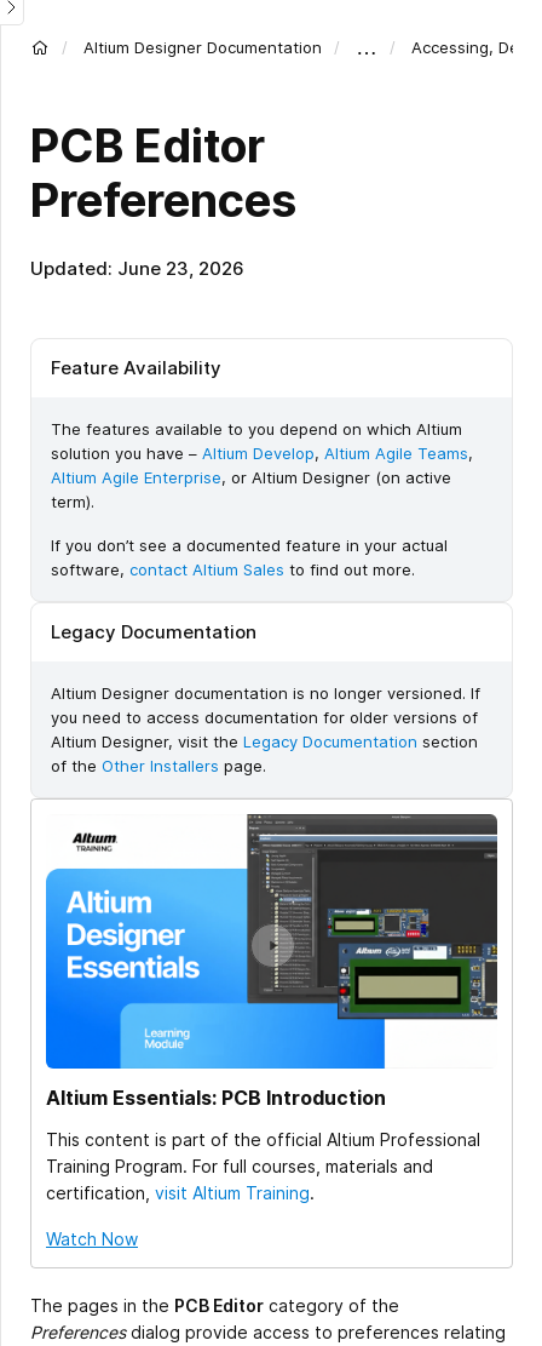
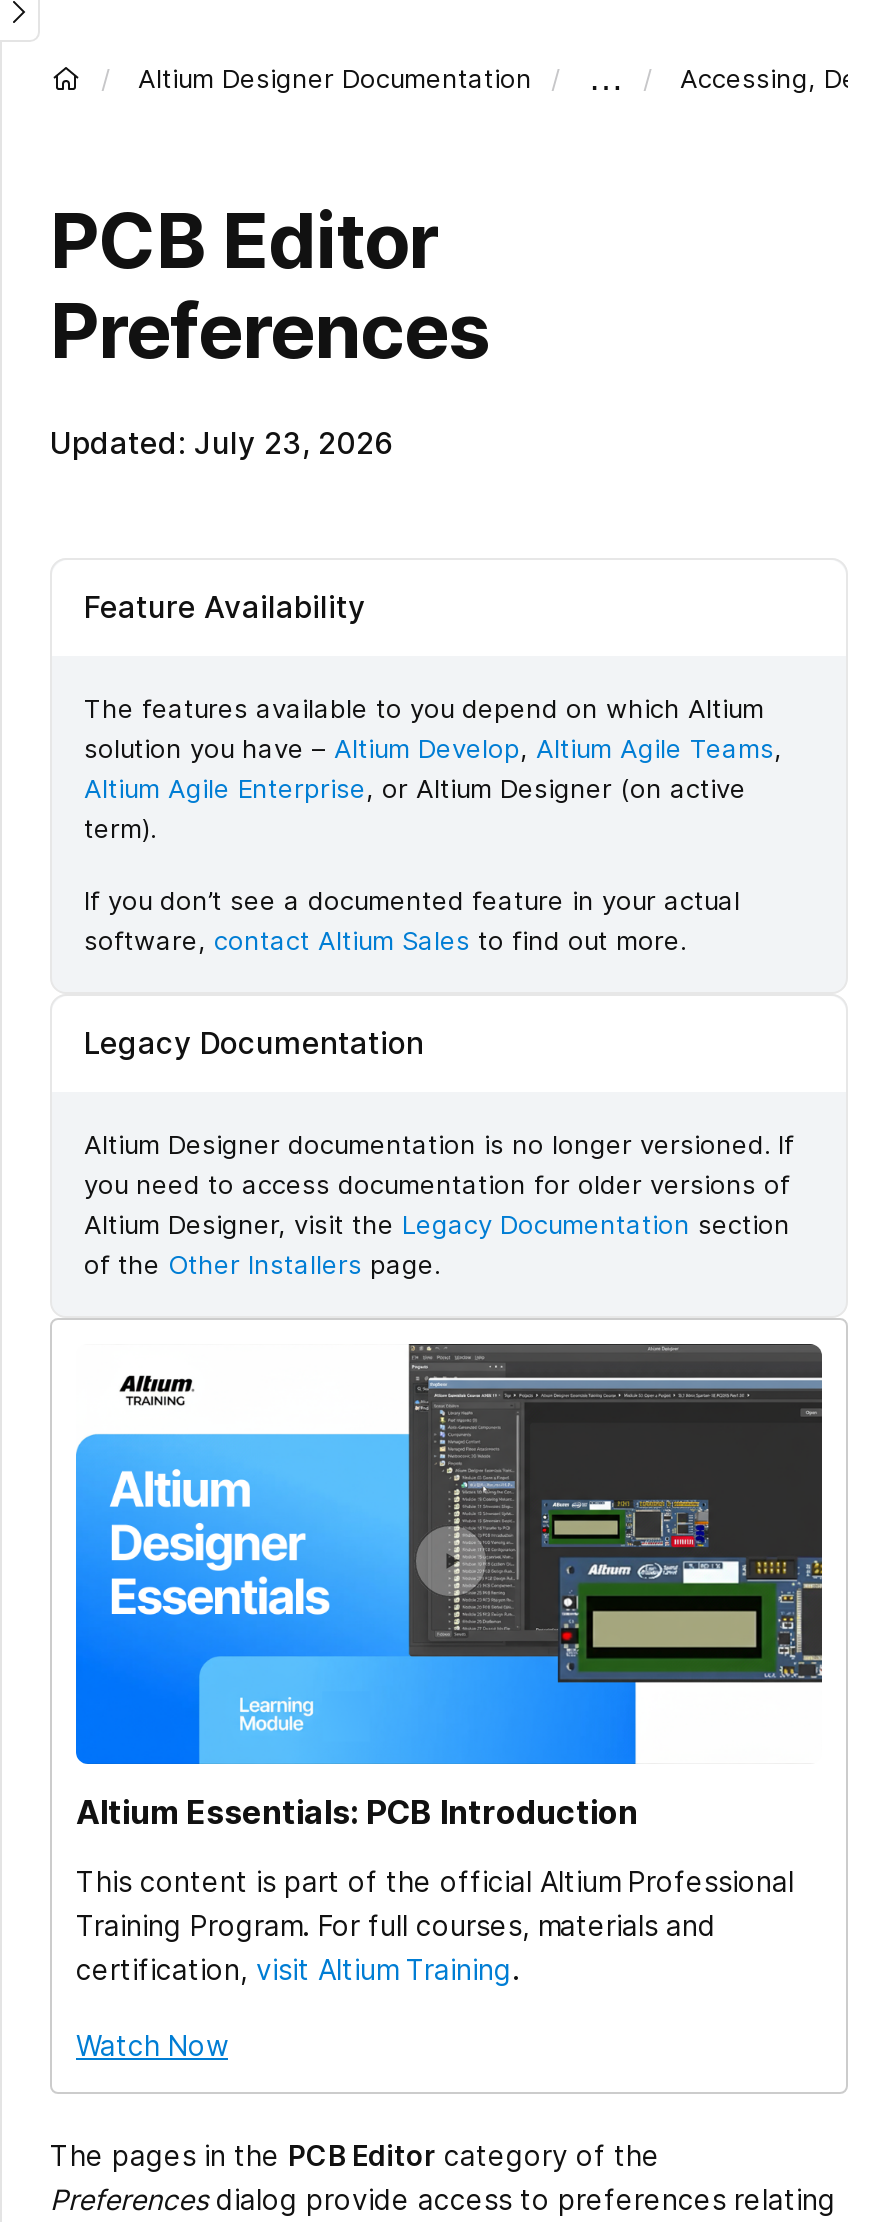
[30,257,244,280] Updated: June 23, 2026 -> [50,425,394,463] Updated: July 23, 2026

